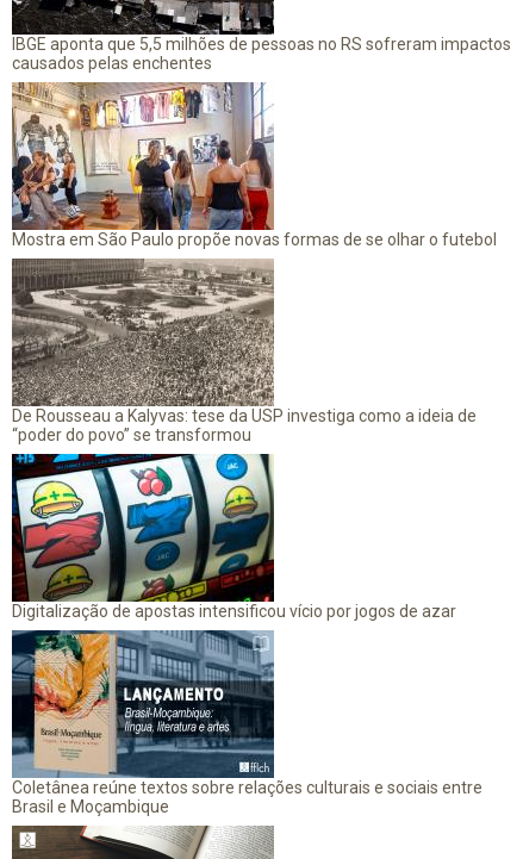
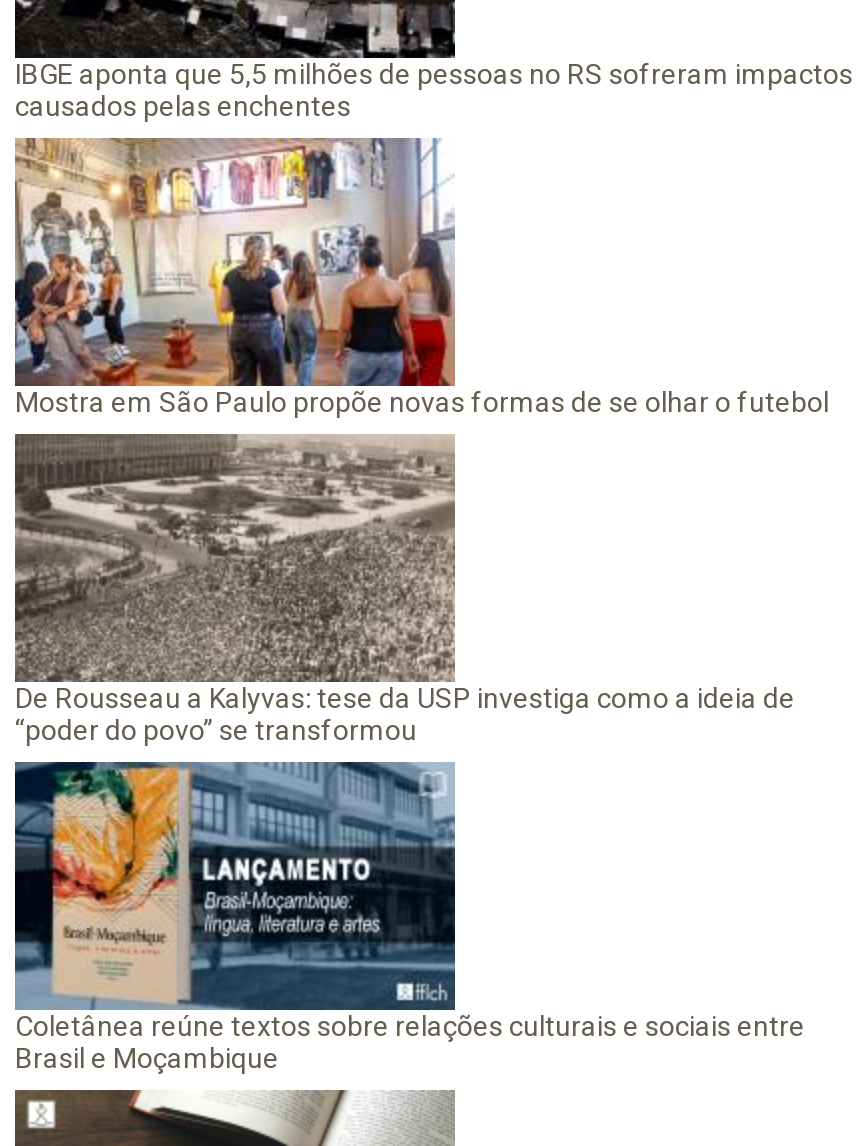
[12,453,456,620] [image] | Digitalização de apostas intensificou vício por jogos de azar -> none

